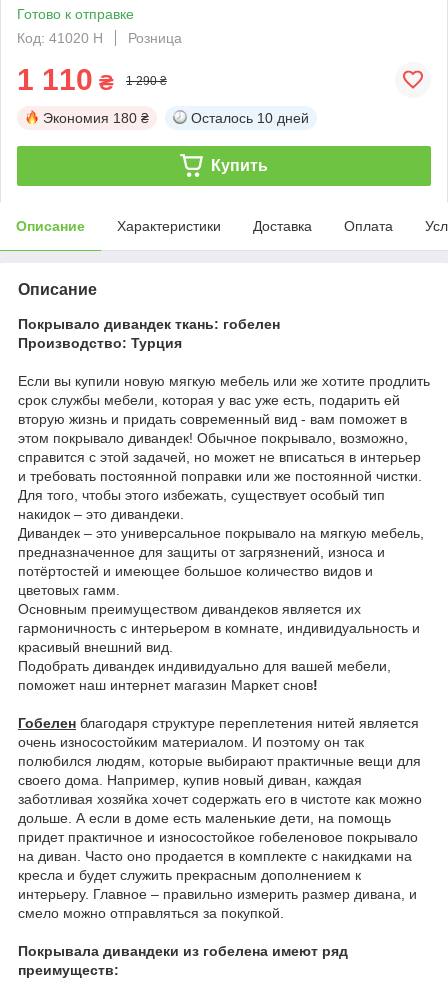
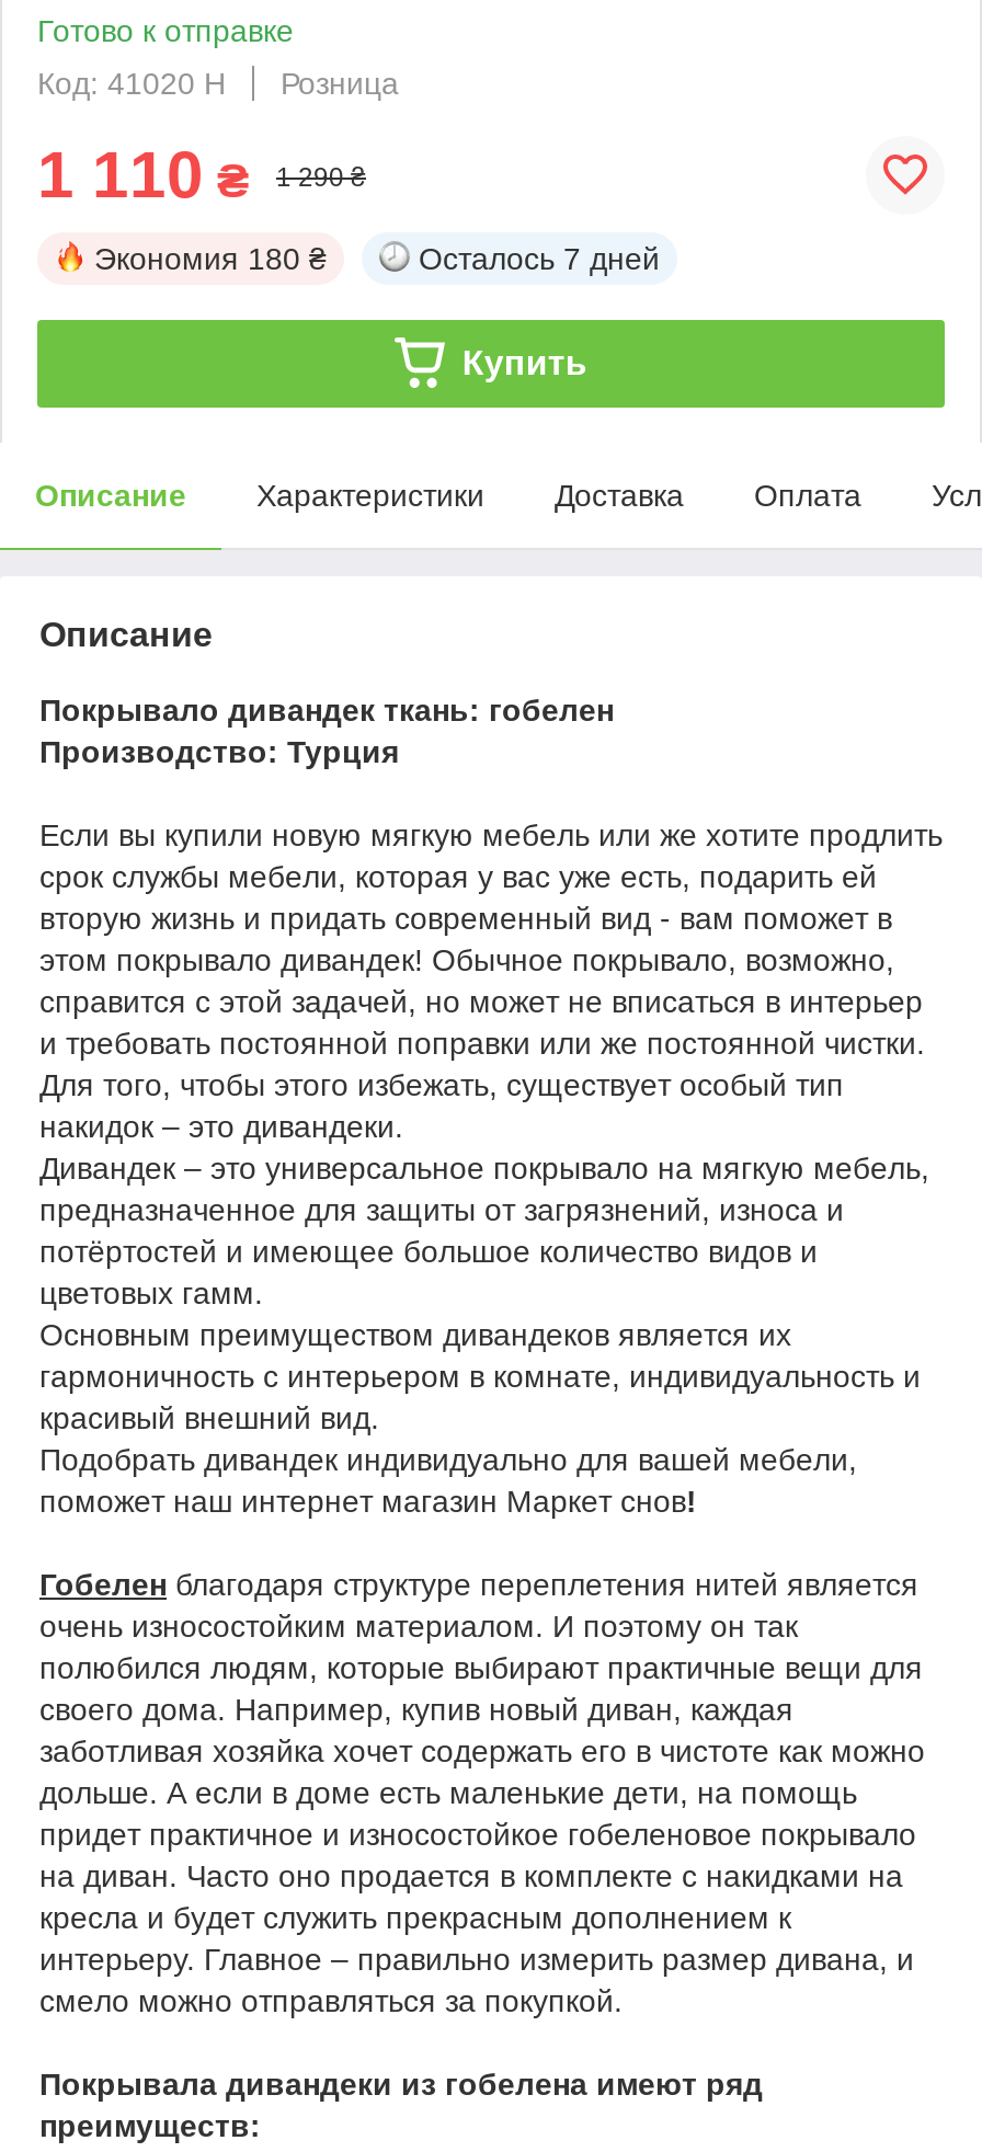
[191,110,309,126] Осталось 10 дней -> [419,241,660,276] Осталось 7 дней

